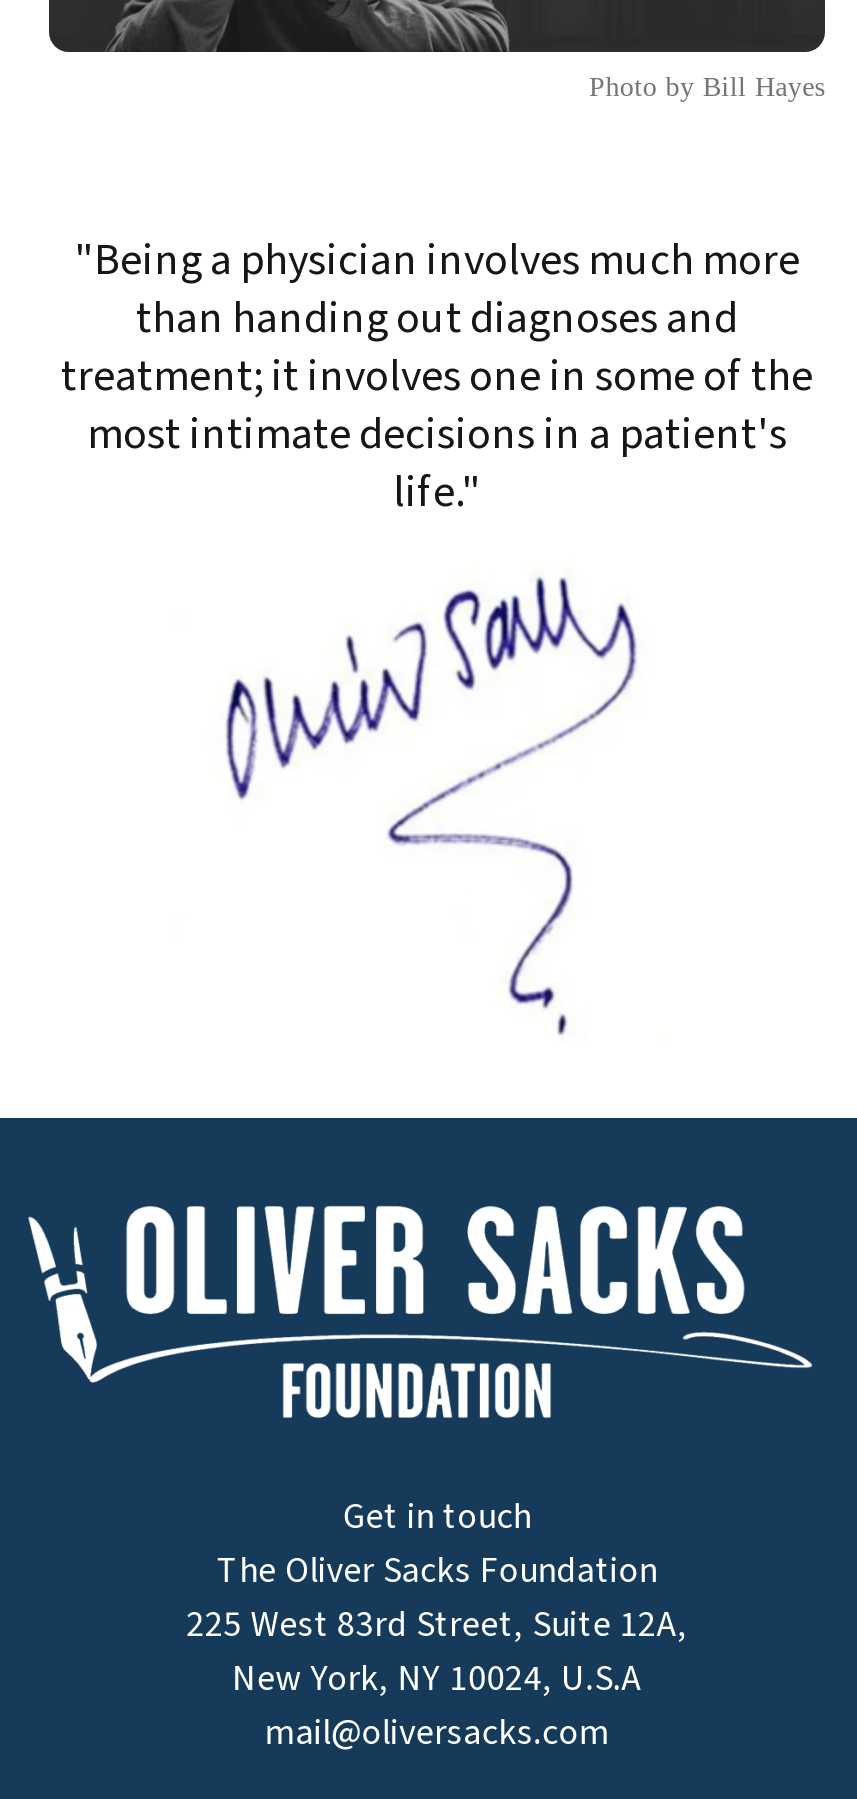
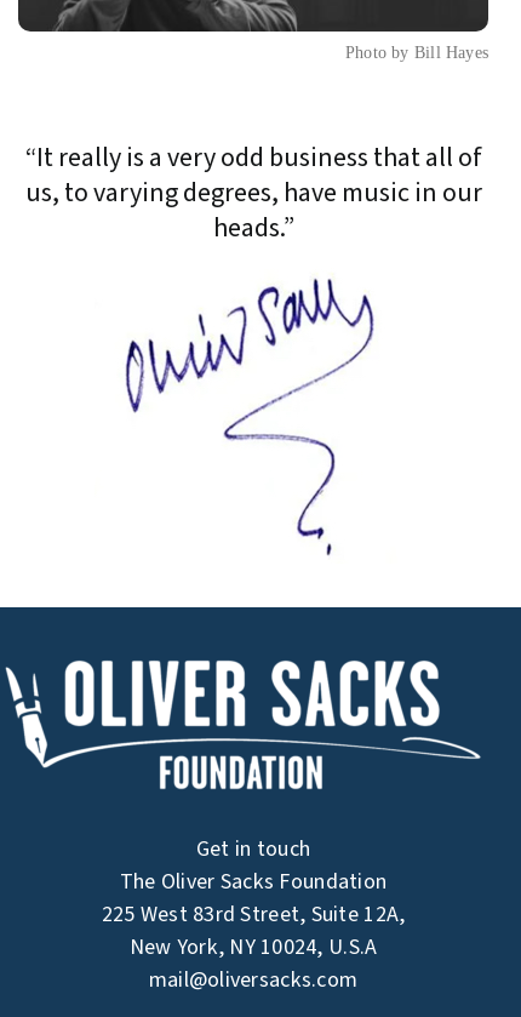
[61,227,813,523] "Being a physician involves much more | than handing out diagnoses and | treatment; it involves one in some of the | most intimate decisions in a patient's | life." -> [25,138,482,247] “It really is a very odd business that all of | us, to varying degrees, have music in our | heads.”

